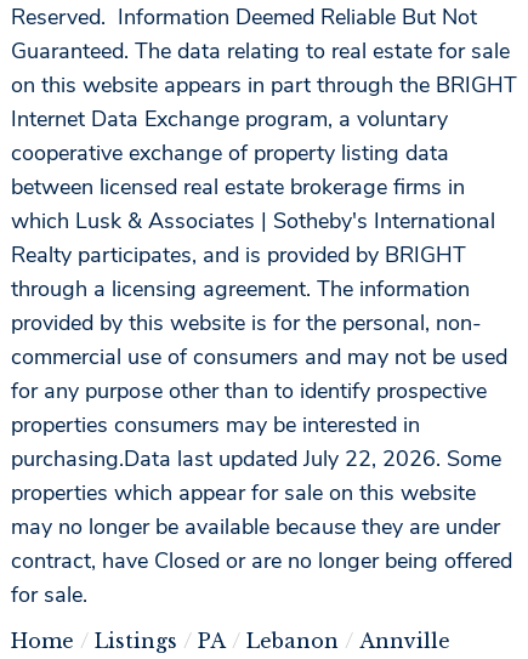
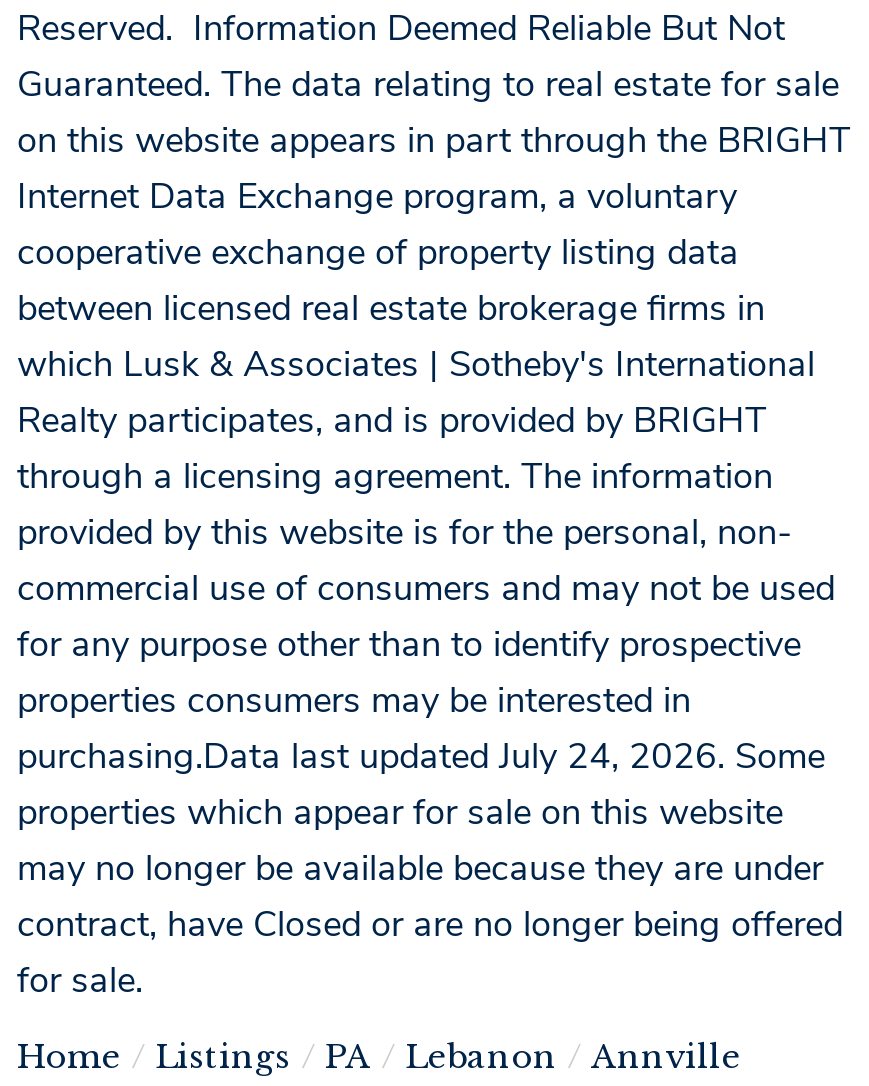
[11,445,501,474] purchasing.Data last updated July 22, 2026. Some -> [17,733,825,781] purchasing.Data last updated July 24, 2026. Some

